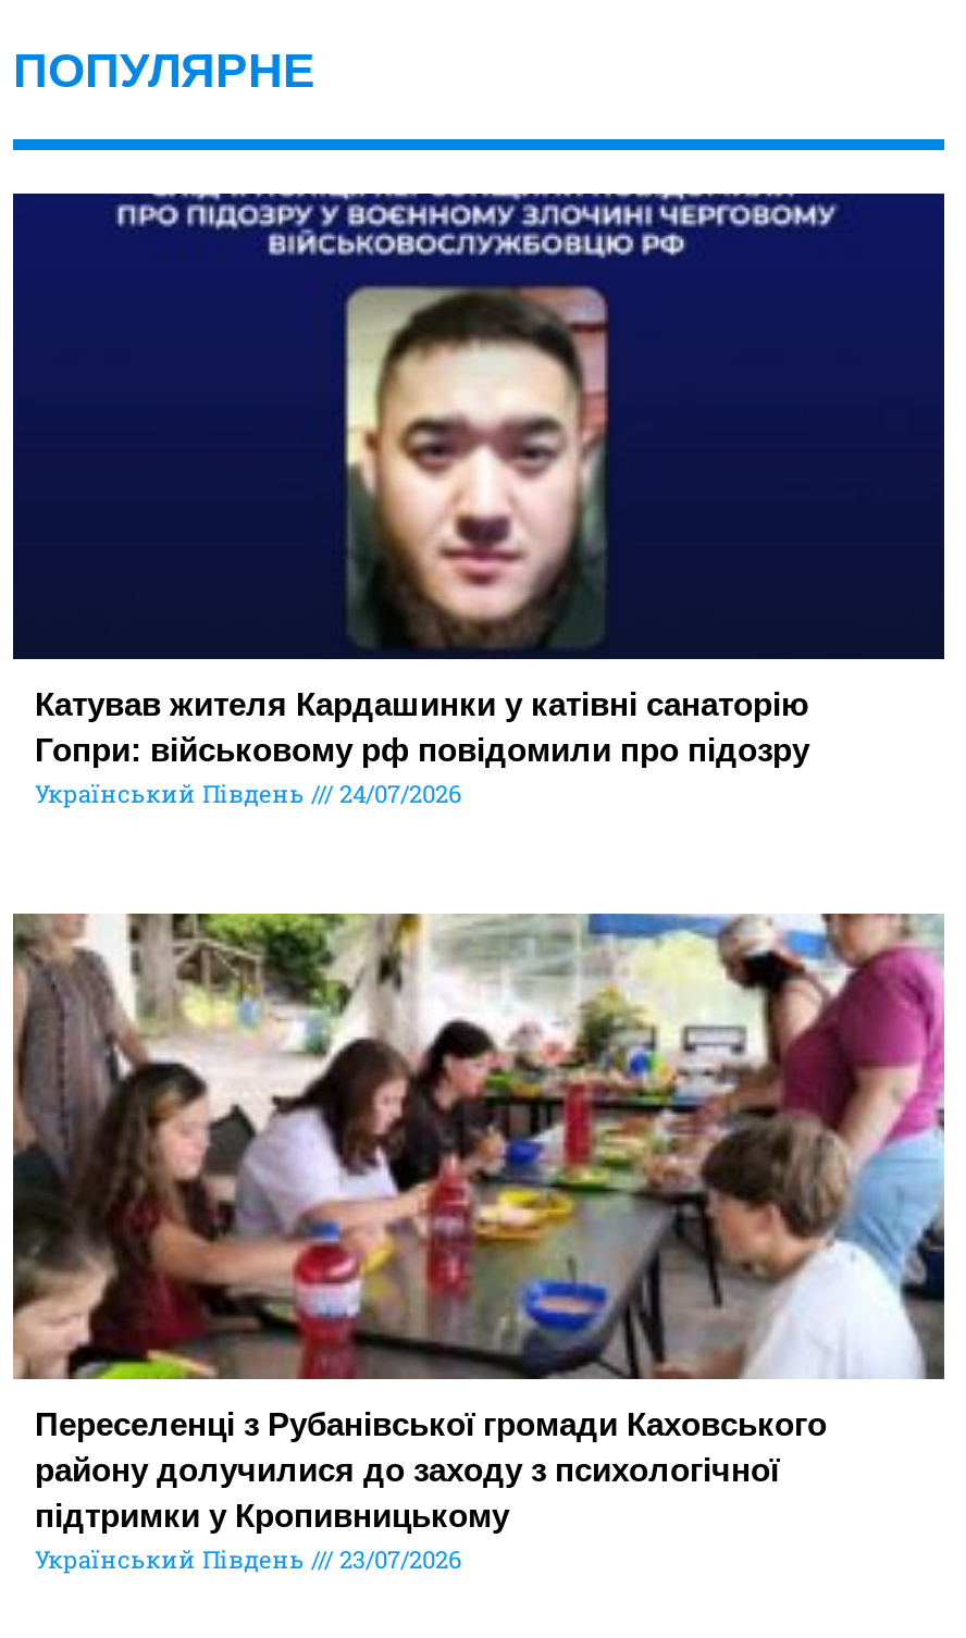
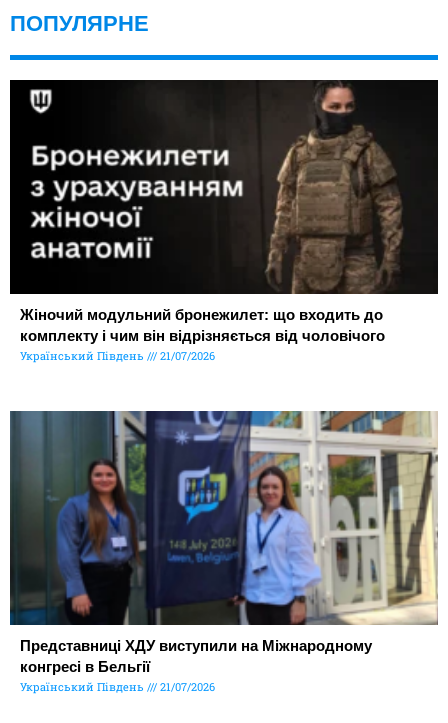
[11,191,944,768] [image] | Катував жителя Кардашинки у катівні санаторію | Гопри: військовому рф повідомили про підозру -> [10,79,438,344] [image] | Жіночий модульний бронежилет: що входить до | комплекту і чим він відрізняється від чоловічого
[35,776,461,809] Український Південь 24/07/2026 -> [20,348,215,363] Український Південь 21/07/2026
[11,911,946,1533] [image] | Переселенці з Рубанівської громади Каховського | району долучилися до заходу з психологічної | підтримки у Кропивницькому -> [9,410,439,675] [image] | Представниці ХДУ виступили на Міжнародному | конгресі в Бельгії
[35,1542,461,1575] Український Південь 23/07/2026 -> [20,679,215,694] Український Південь 21/07/2026

